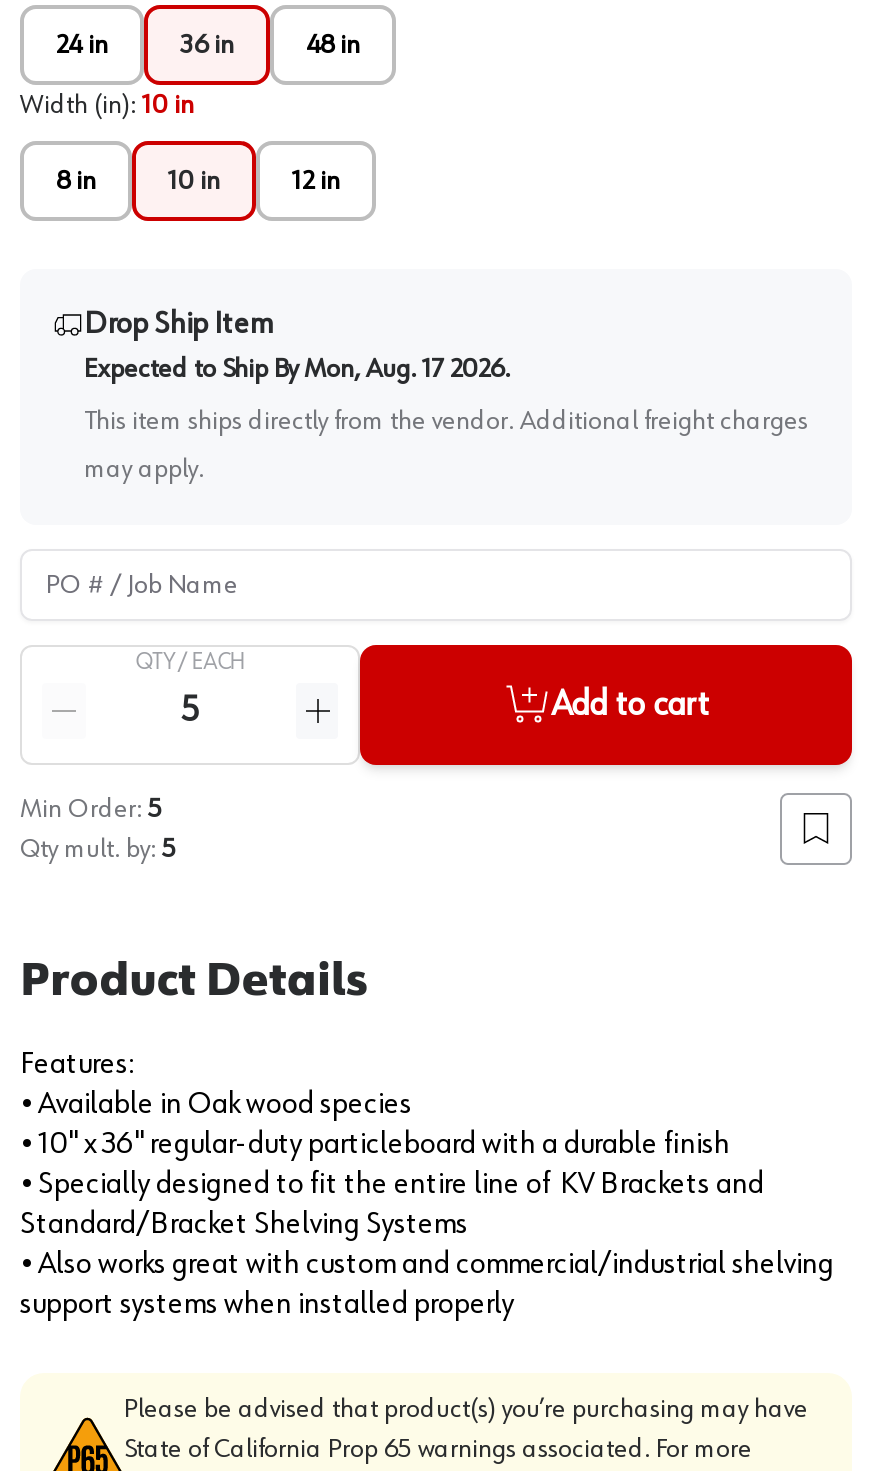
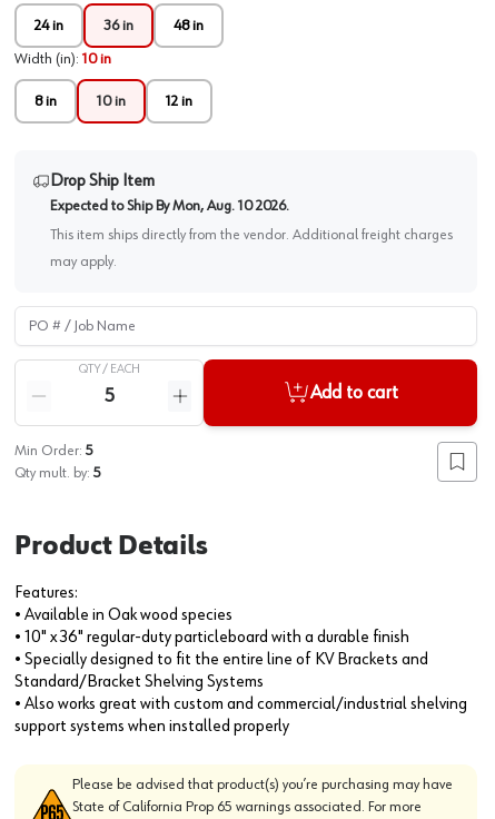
[84,355,510,383] Expected to Ship By Mon, Aug. 17 2026. -> [50,198,289,214] Expected to Ship By Mon, Aug. 10 2026.

